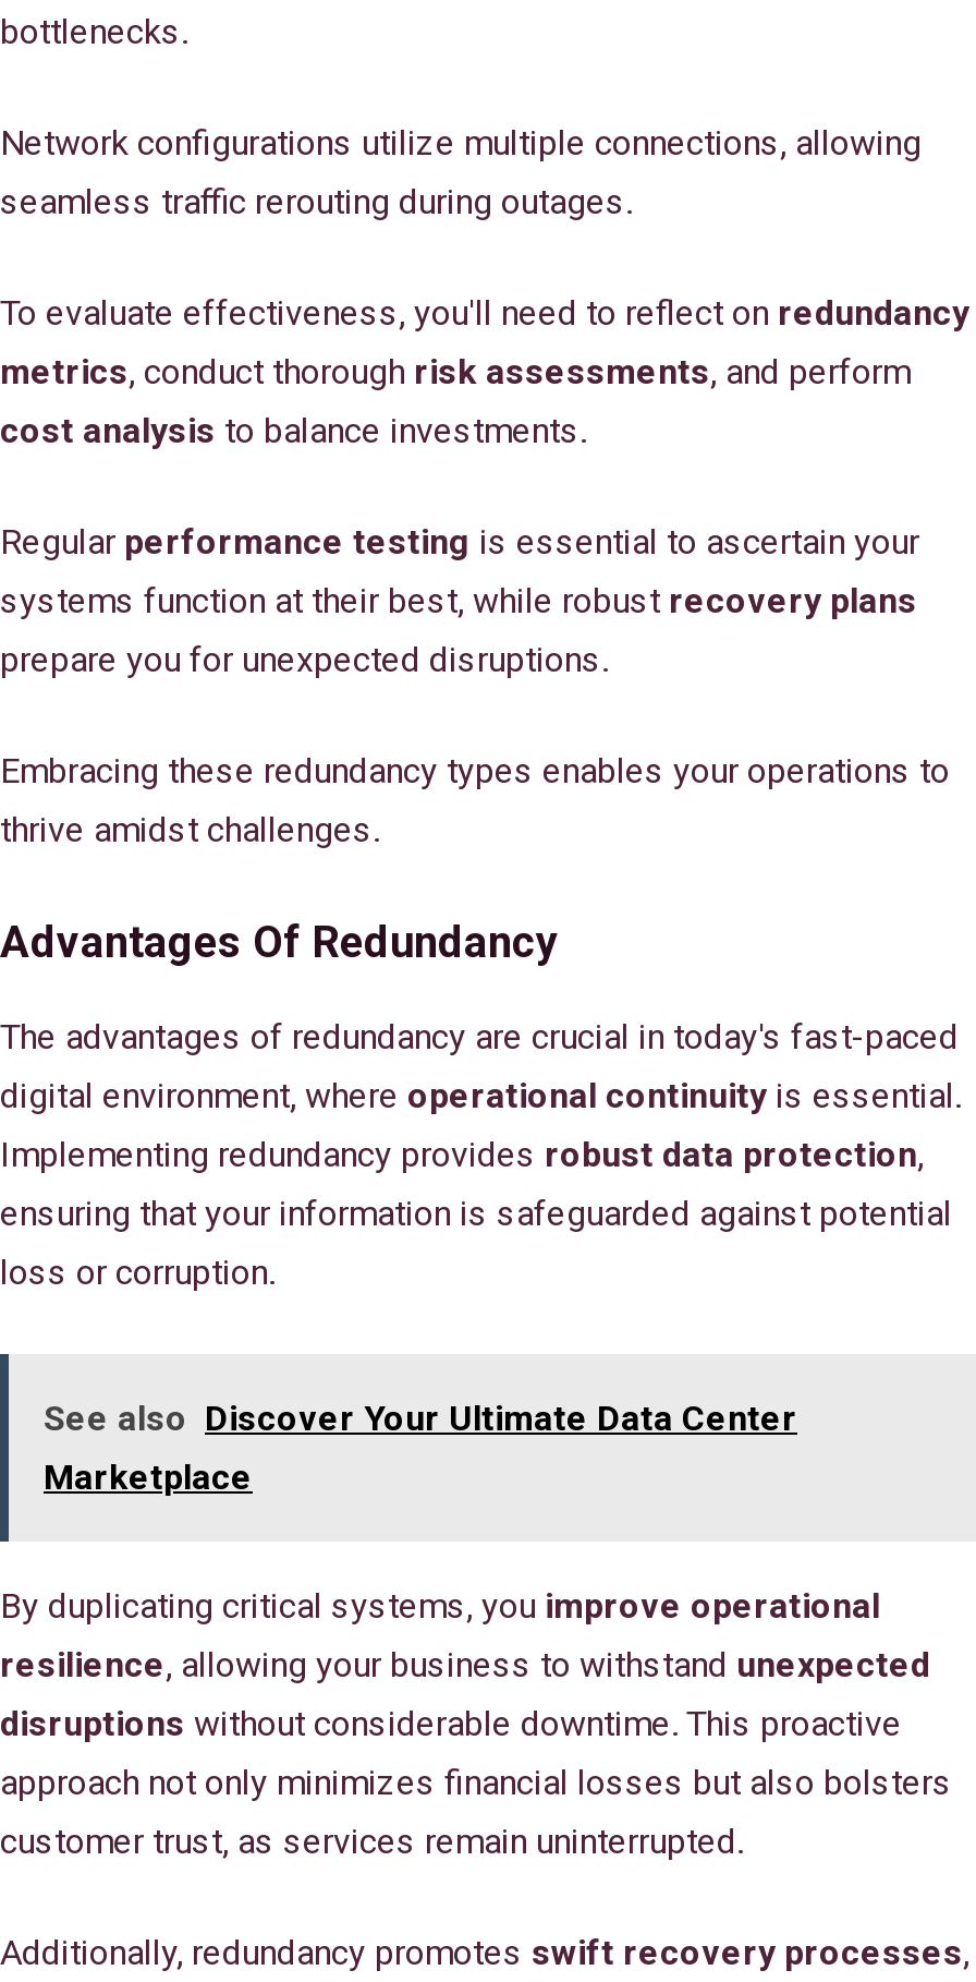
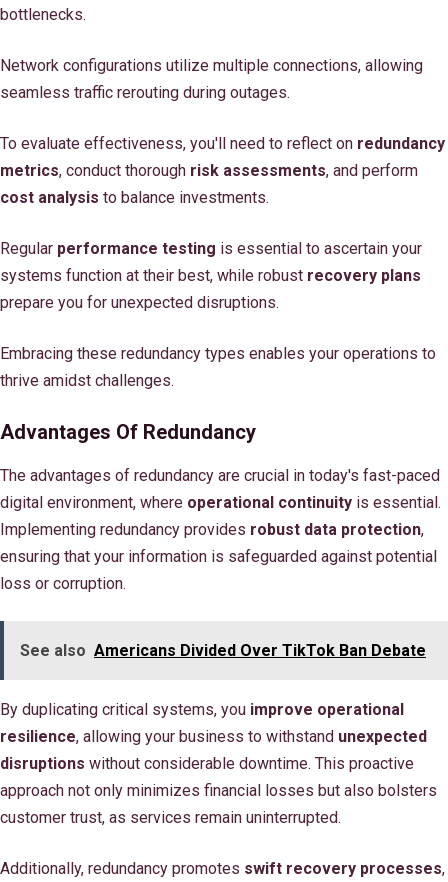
[44,1397,797,1497] See also Discover Your Ultimate Data Center | Marketplace -> [20,641,426,660] See also Americans Divided Over TikTok Ban Debate

